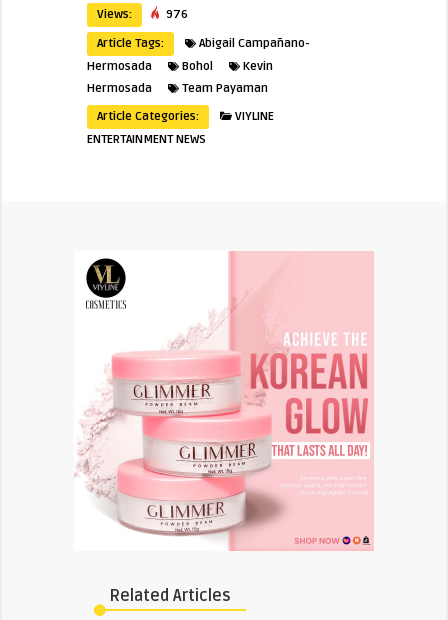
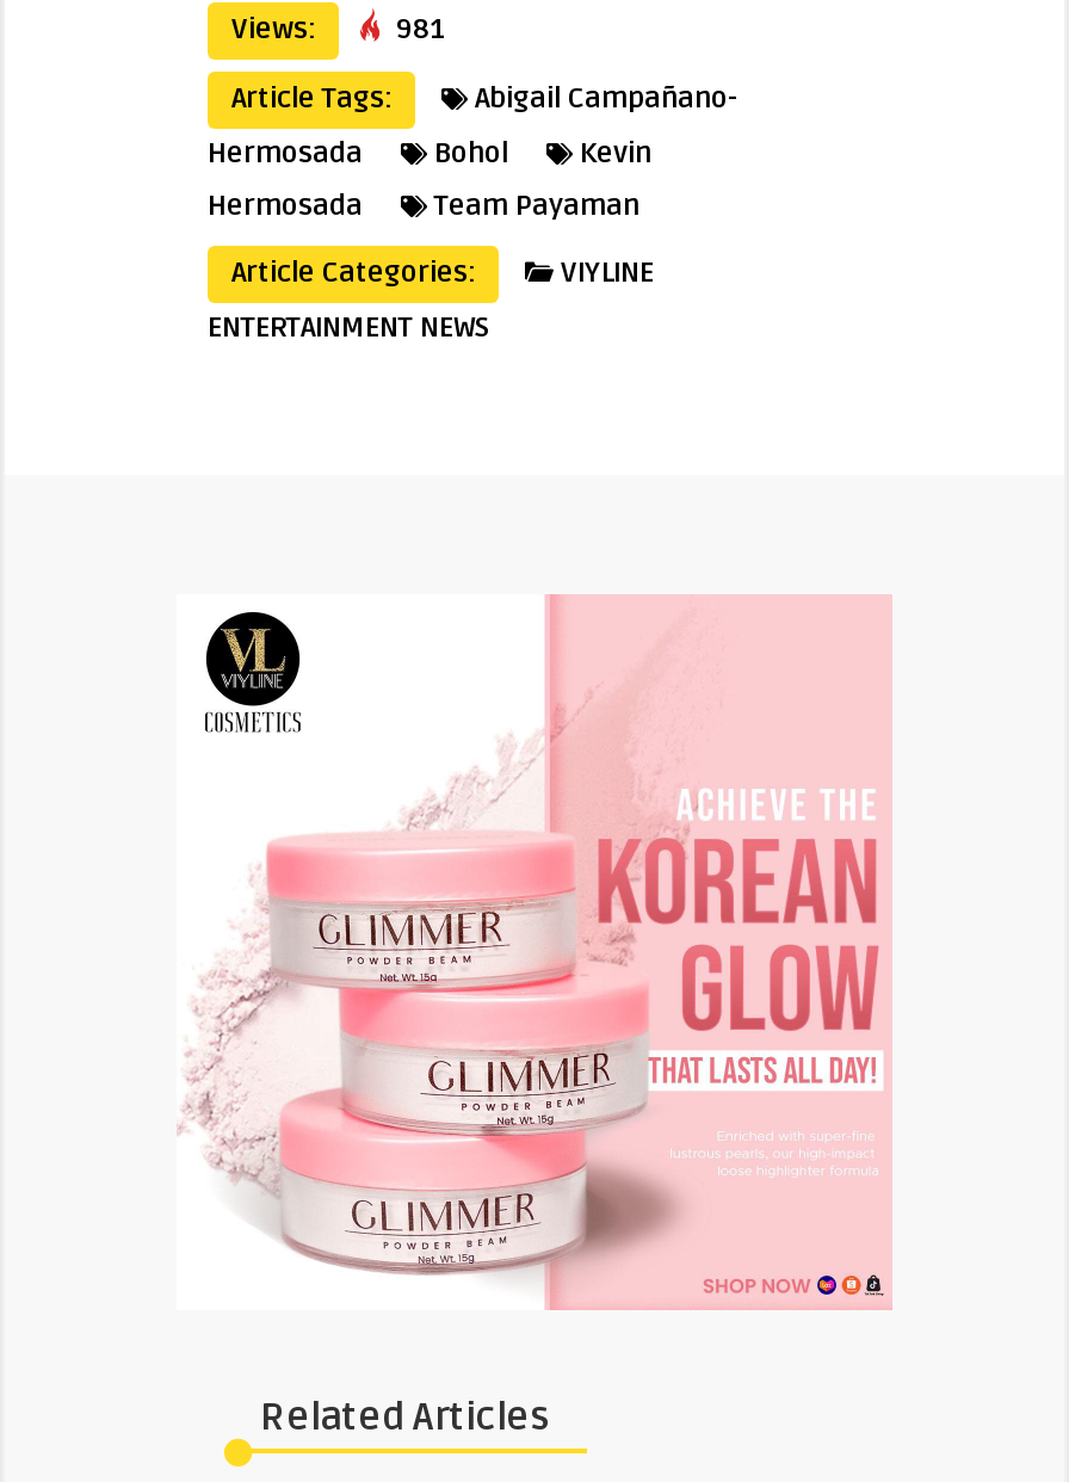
[163,7,188,22] 976 -> [389,13,446,48] 981

